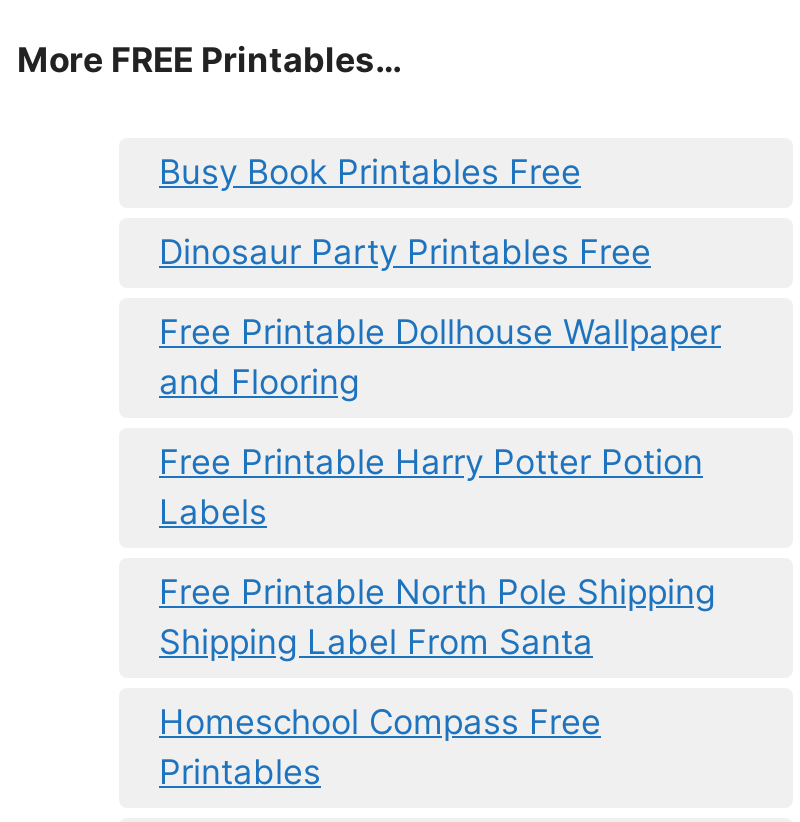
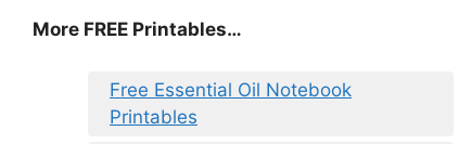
[159,151,721,741] Busy Book Printables Free | Dinosaur Party Printables Free | Free Printable Dollhouse Wallpaper | and Flooring | Free Printable Harry Potter Potion | Labels | Free Printable North Pole Shipping | Shipping Label From Santa | Homeschool Compass Free -> [110,78,352,100] Free Essential Oil Notebook

